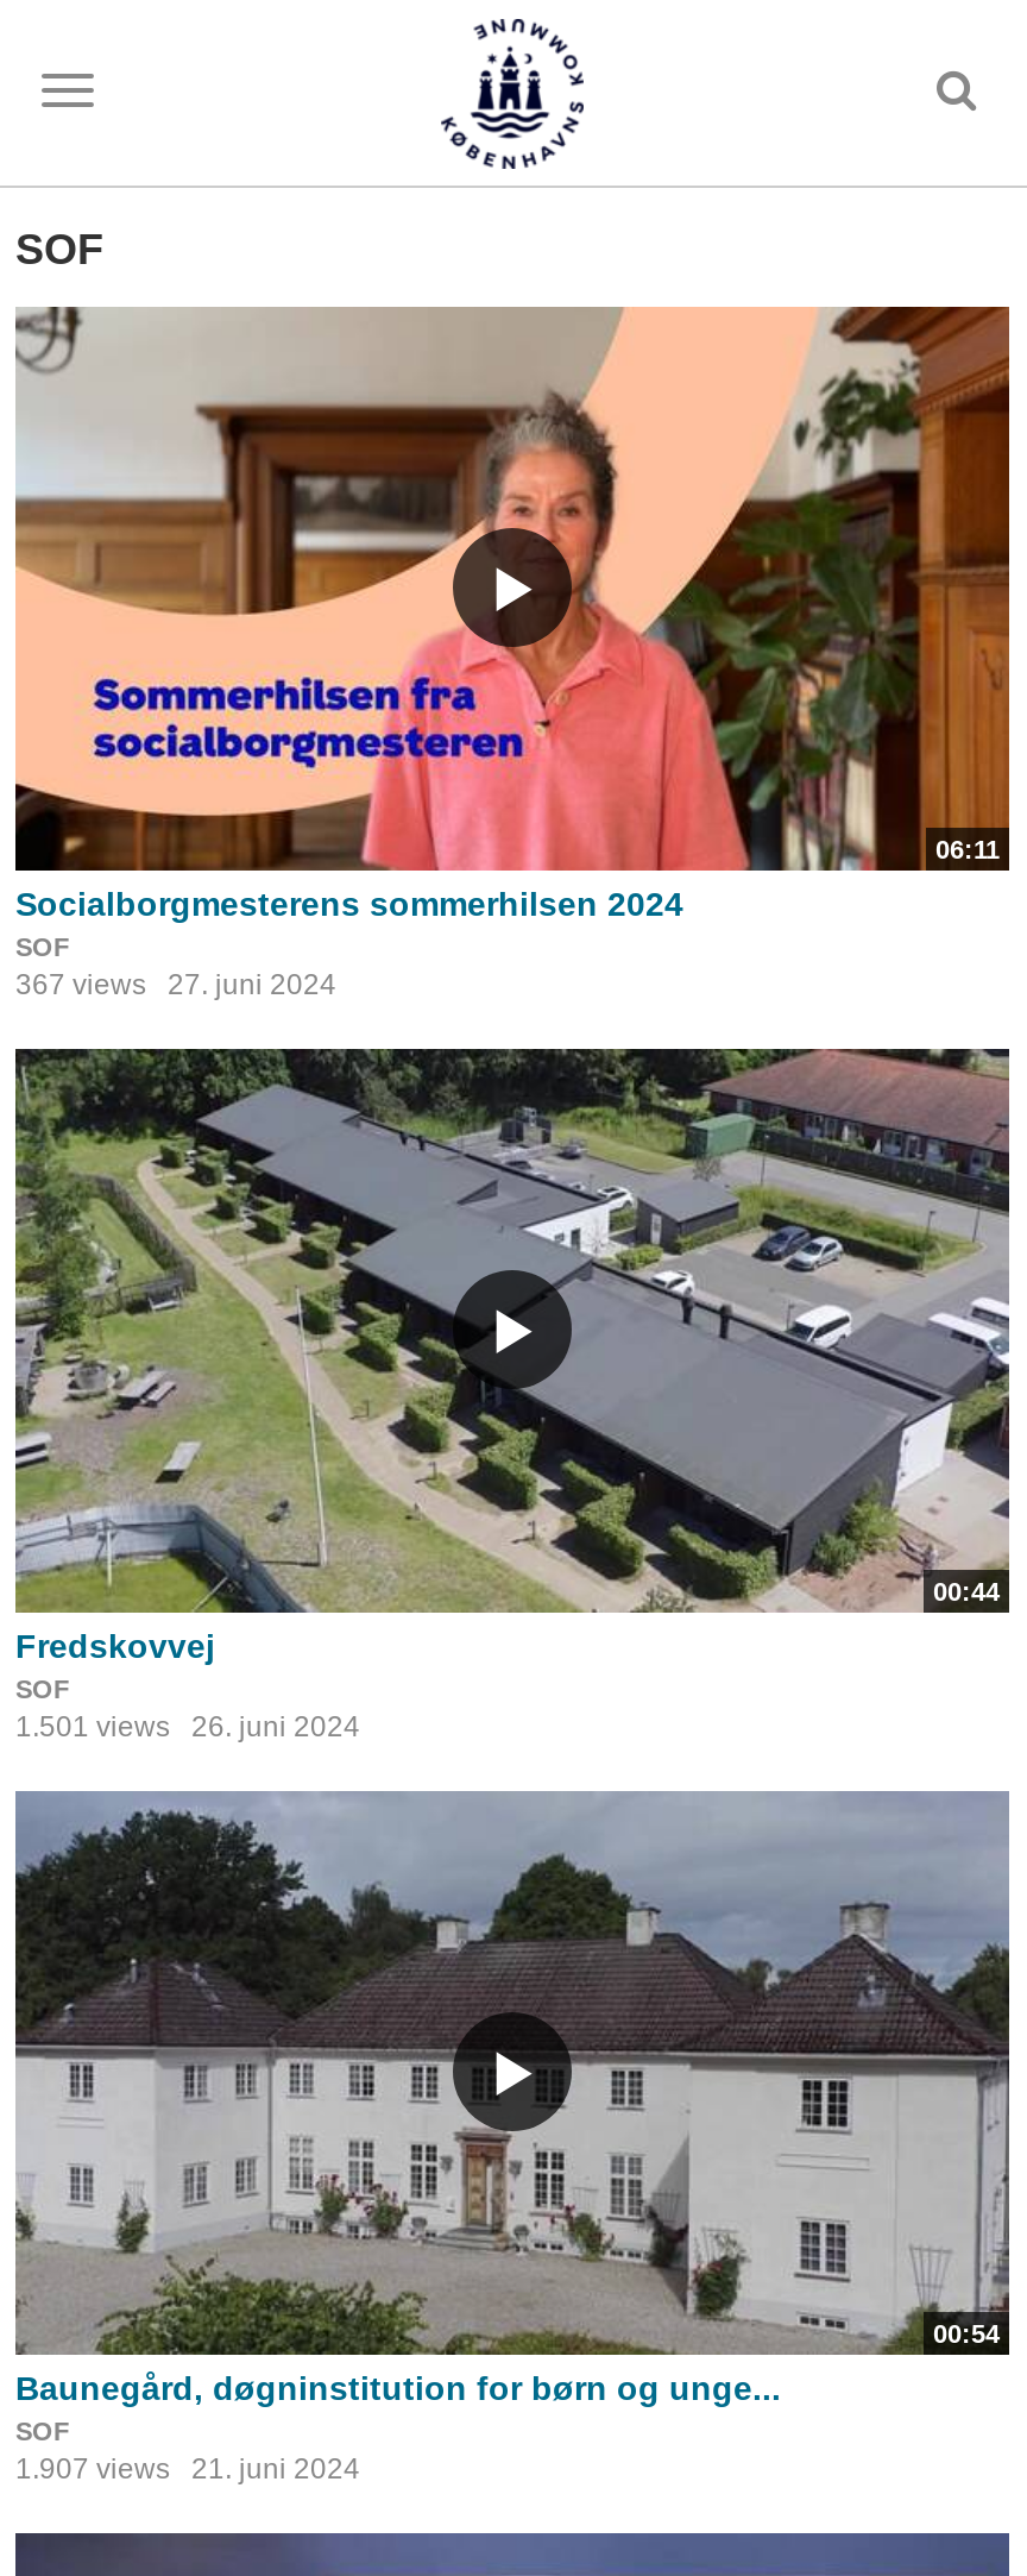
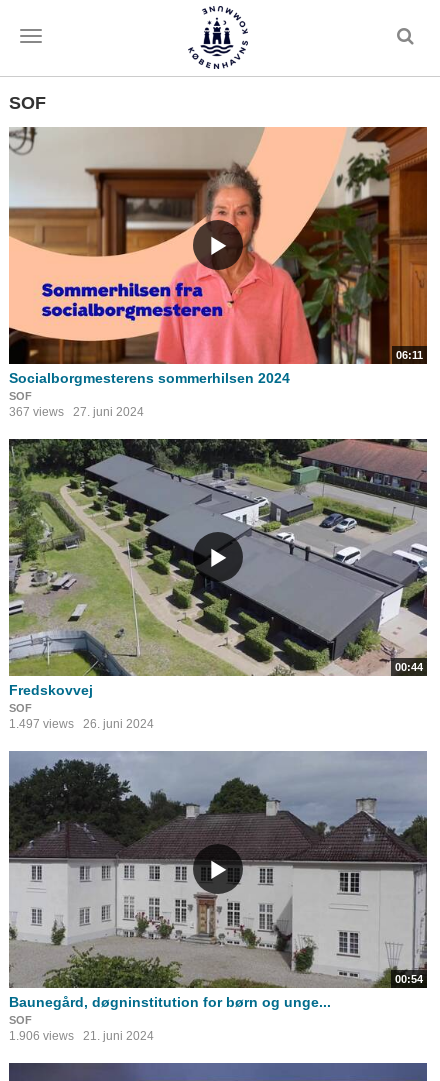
[15,1709,360,1743] 1.501 views 26. juni 2024 -> [9,717,154,731] 1.497 views 26. juni 2024
[15,2451,360,2485] 1.907 views 21. juni 2024 -> [9,1029,154,1043] 1.906 views 21. juni 2024

